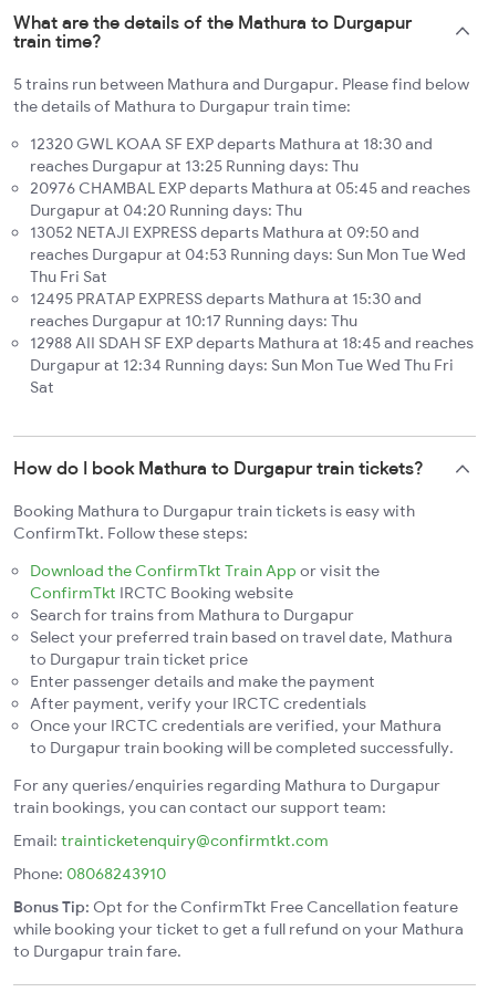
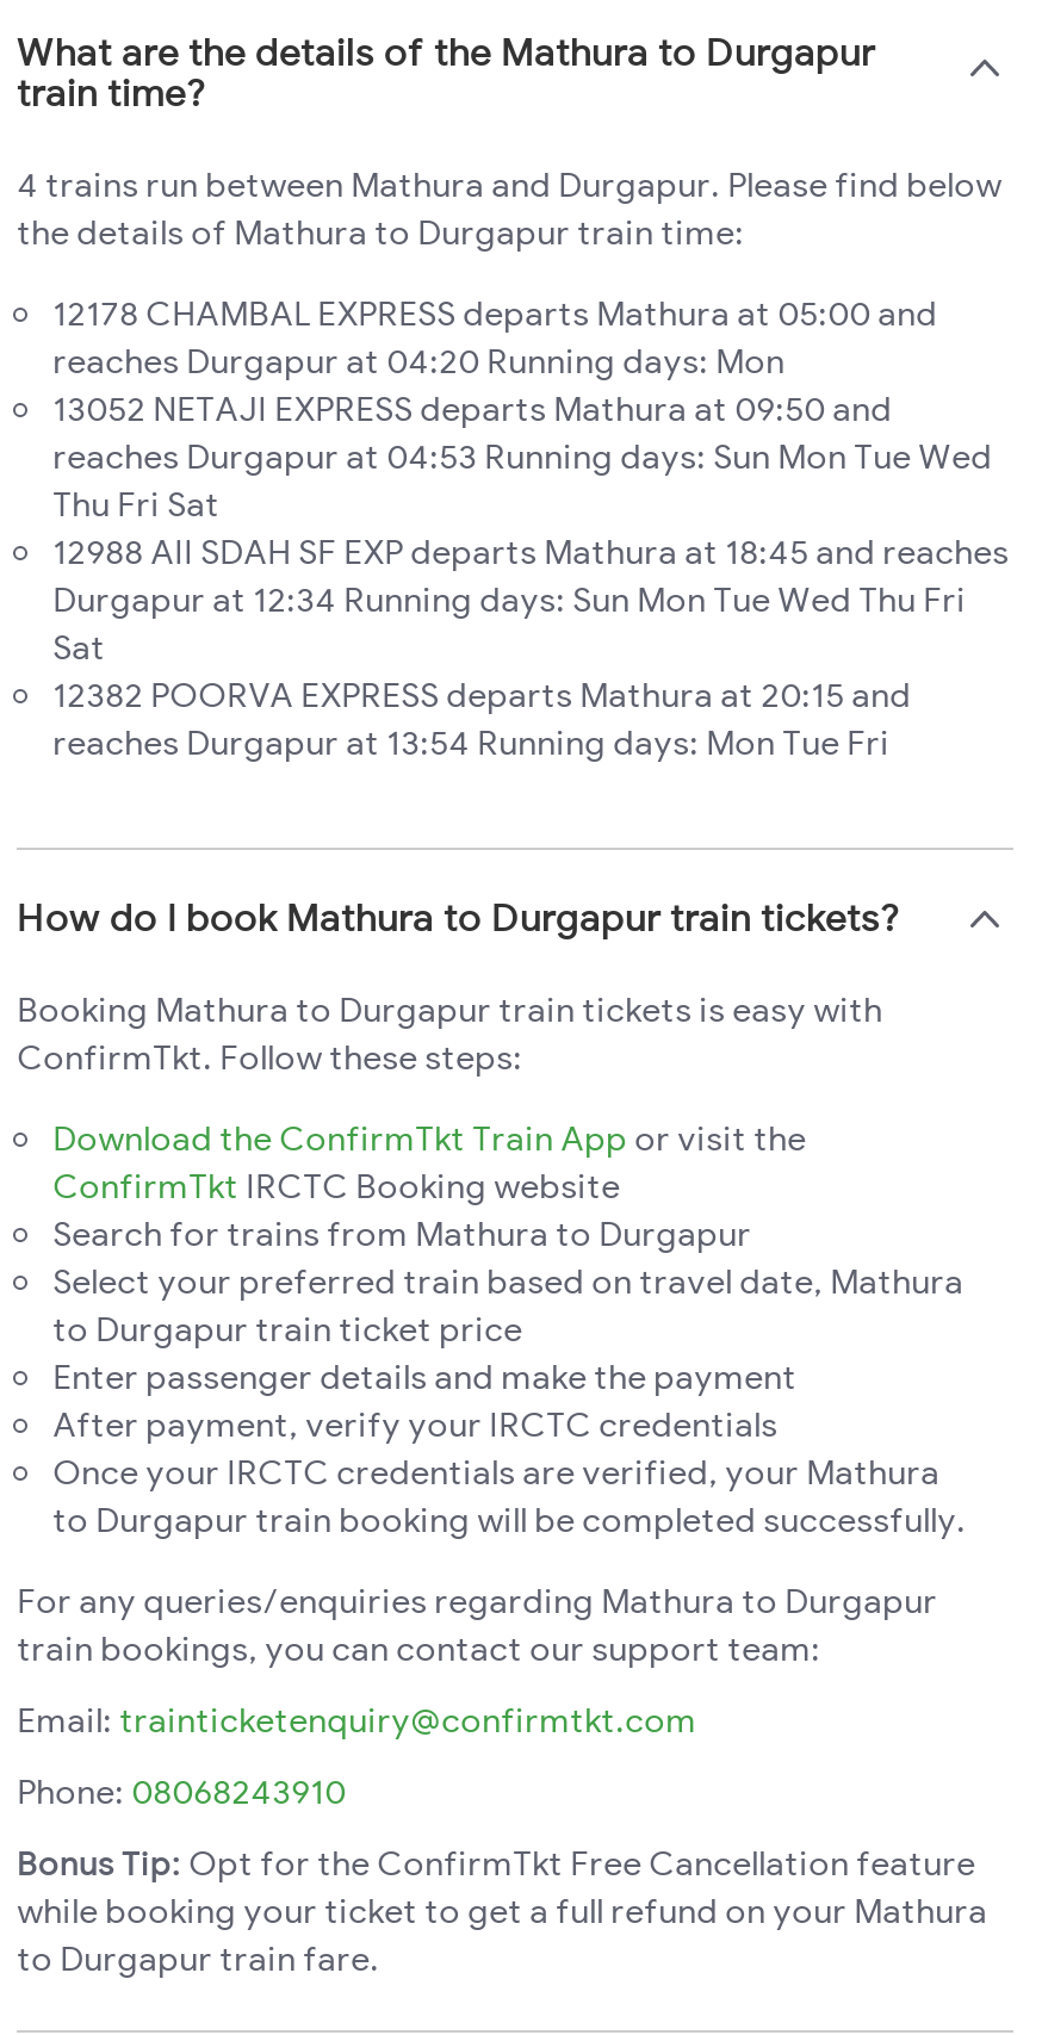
[13,74,469,94] 5 trains run between Mathura and Durgapur. Please find below -> [17,164,1001,206] 4 trains run between Mathura and Durgapur. Please find below
[30,134,470,220] 12320 GWL KOAA SF EXP departs Mathura at 18:30 and | reaches Durgapur at 13:25 Running days: Thu | 20976 CHAMBAL EXP departs Mathura at 05:45 and reaches | Durgapur at 04:20 Running days: Thu -> [52,292,937,383] 12178 CHAMBAL EXPRESS departs Mathura at 05:00 and | reaches Durgapur at 04:20 Running days: Mon
[30,289,422,331] 12495 PRATAP EXPRESS departs Mathura at 15:30 and | reaches Durgapur at 10:17 Running days: Thu -> none
moved [30,333,474,397] -> [52,531,1009,669]: 12988 AII SDAH SF EXP departs Mathura at 18:45 and reaches | Durgapur at 12:34 Running days: Sun Mon Tue Wed Thu Fri | Sat
none -> [52,674,911,764] 12382 POORVA EXPRESS departs Mathura at 20:15 and | reaches Durgapur at 13:54 Running days: Mon Tue Fri

